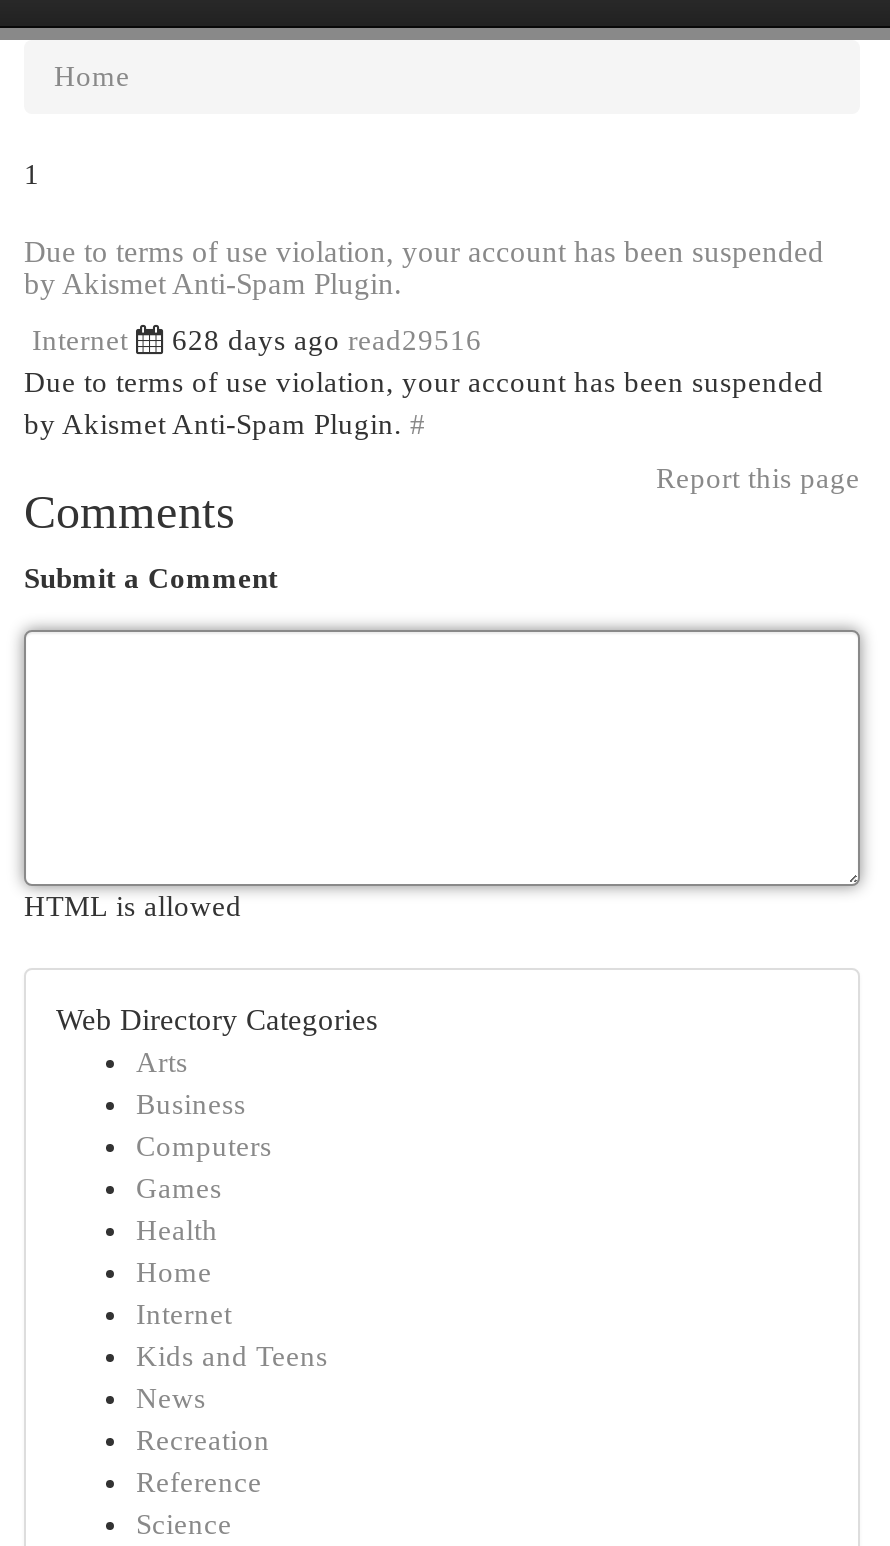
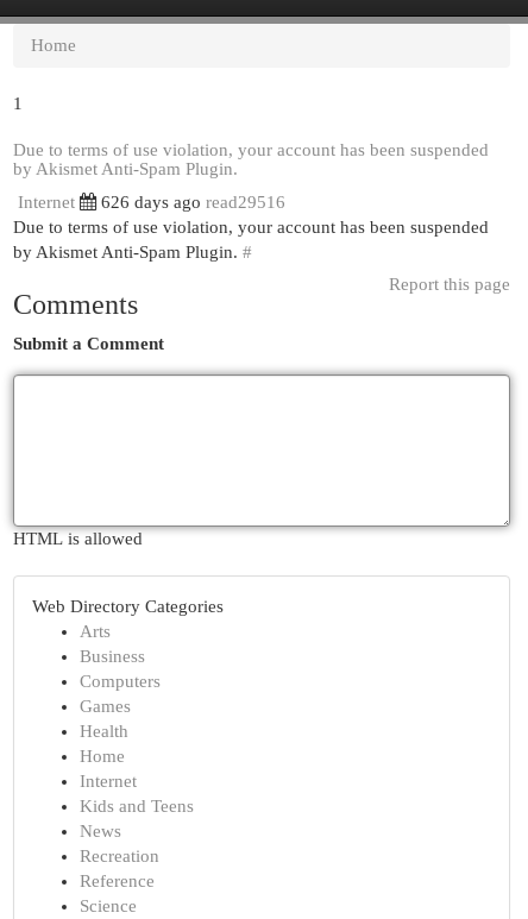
[32,324,482,356] Internet 628 days ago read29516 -> [18,193,285,212] Internet 626 days ago read29516

